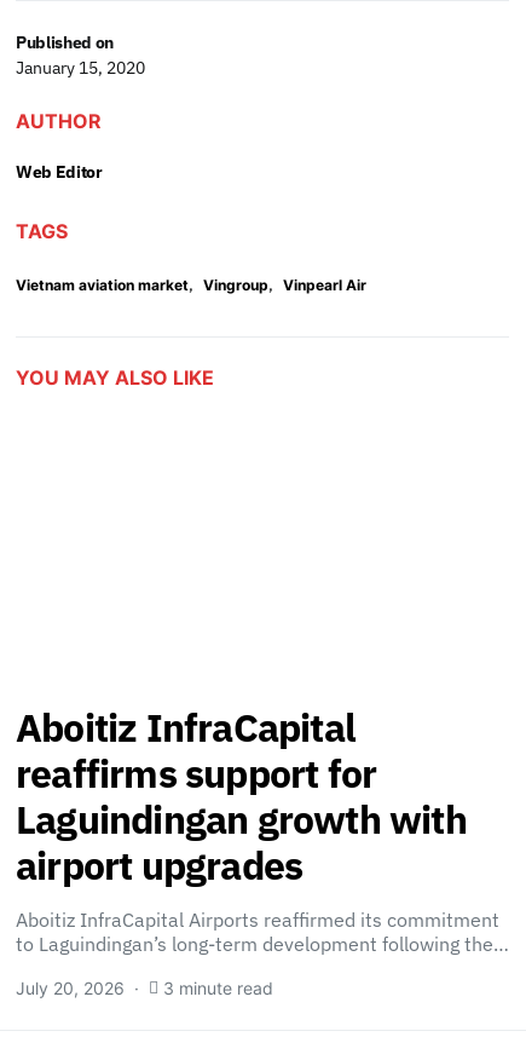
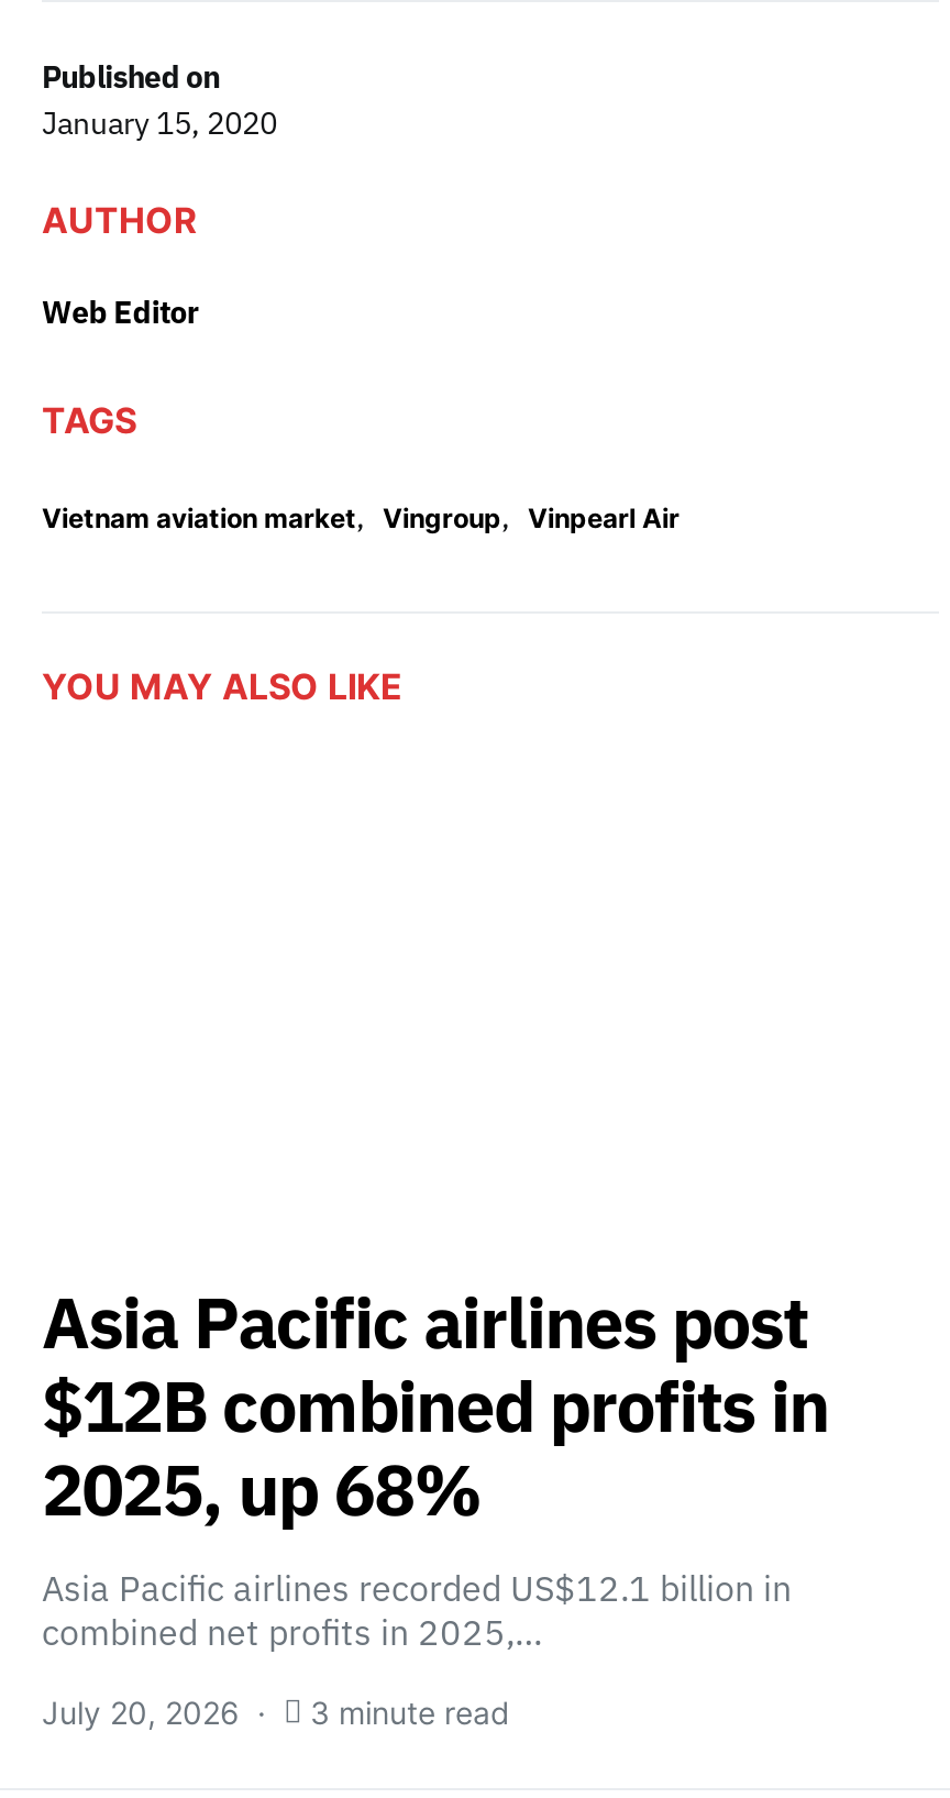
[16,702,509,956] Aboitiz InfraCapital | reaffirms support for | Laguindingan growth with | airport upgrades | Aboitiz InfraCapital Airports reaffirmed its commitment | to Laguindingan’s long-term development following the… -> [42,1276,829,1654] Asia Pacific airlines post | $12B combined profits in | 2025, up 68% | Asia Pacific airlines recorded US$12.1 billion in | combined net profits in 2025,…

